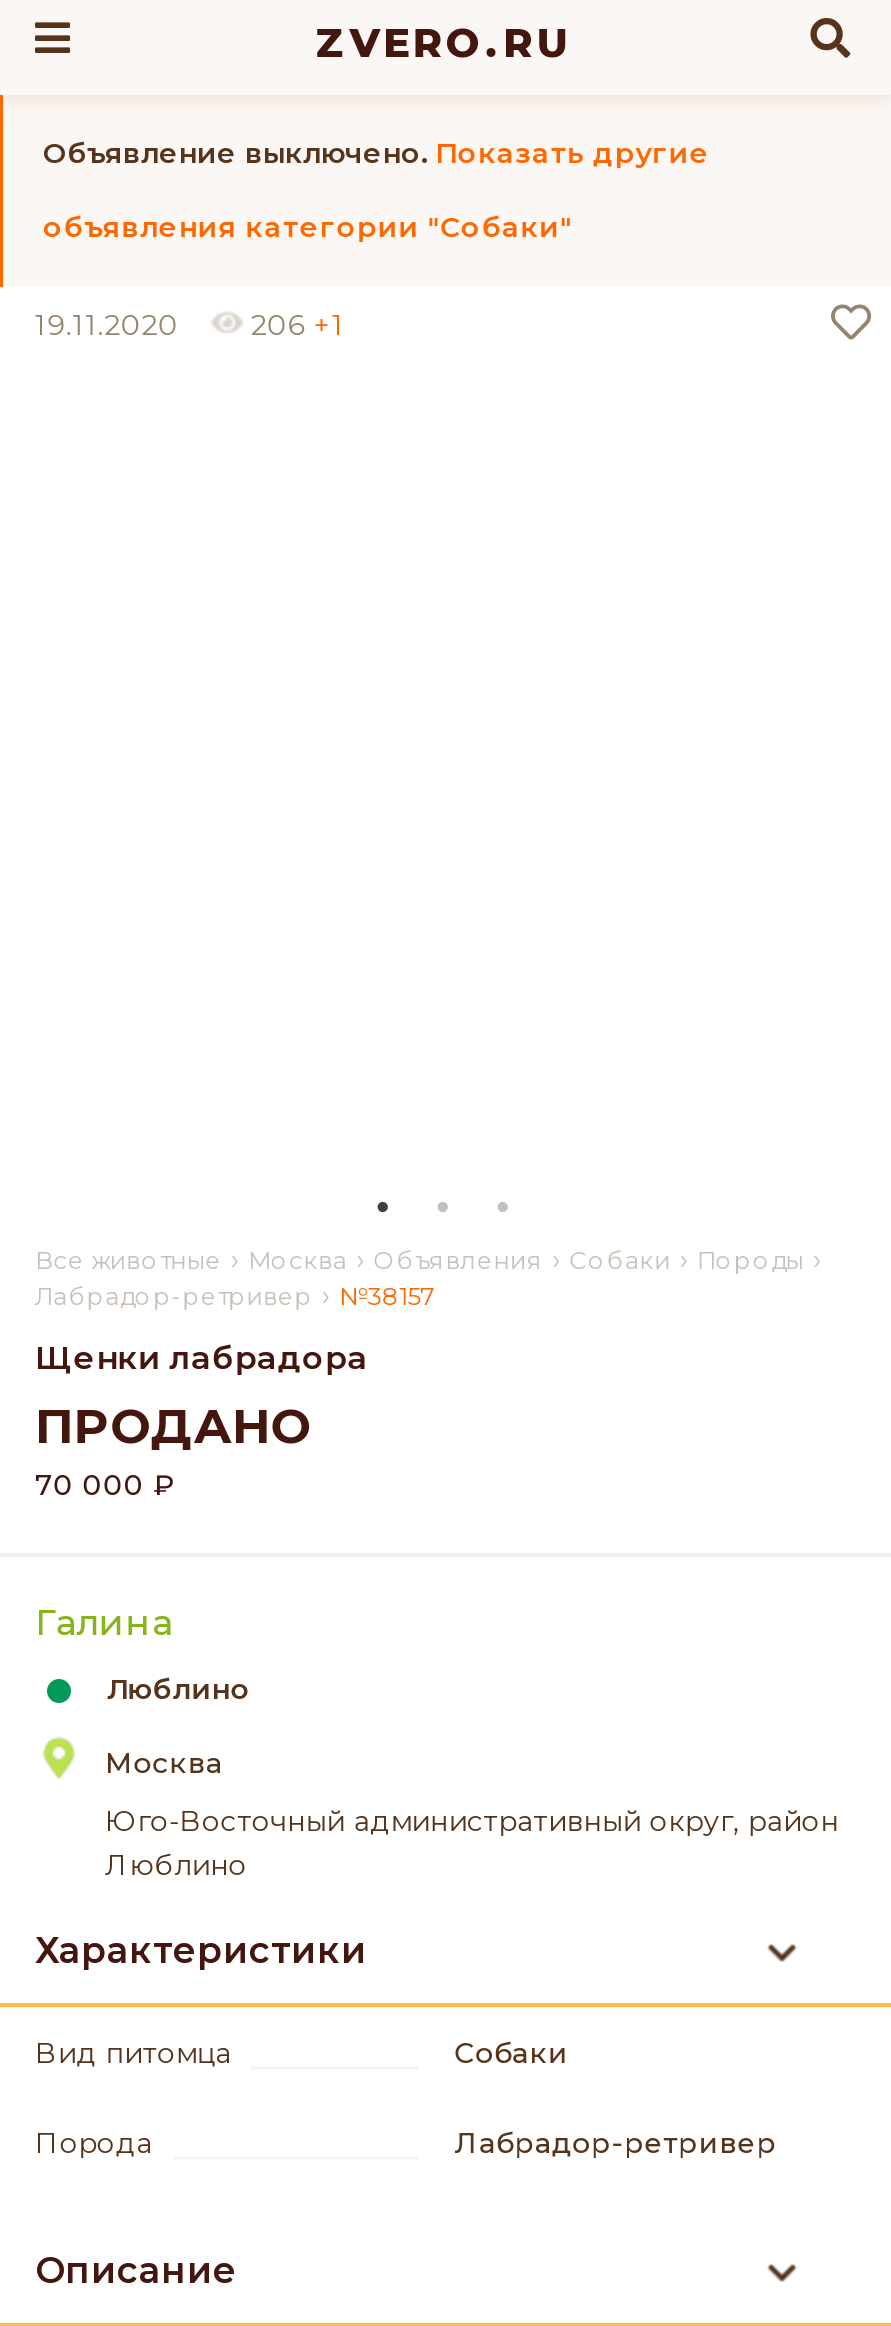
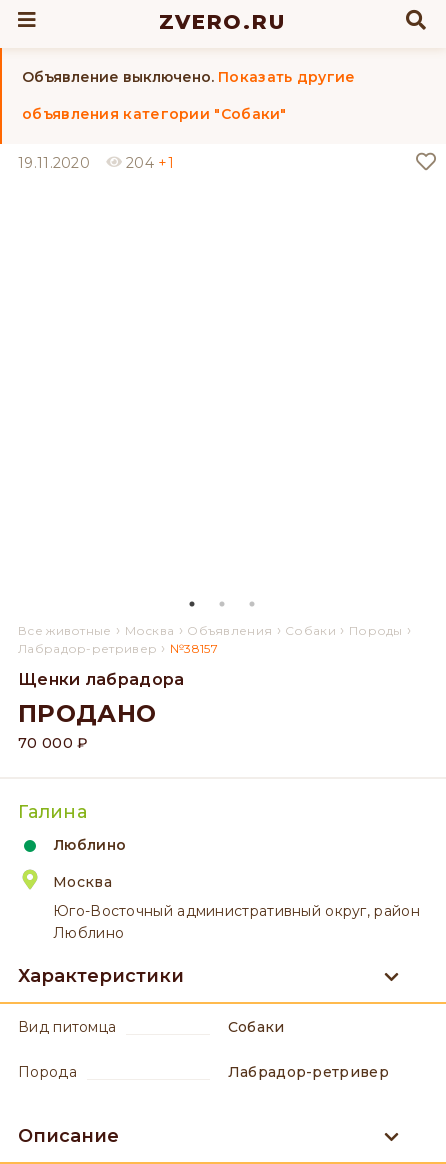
[35,307,345,343] 19.11.2020 206 +1 -> [18,154,174,172] 19.11.2020 204 +1

